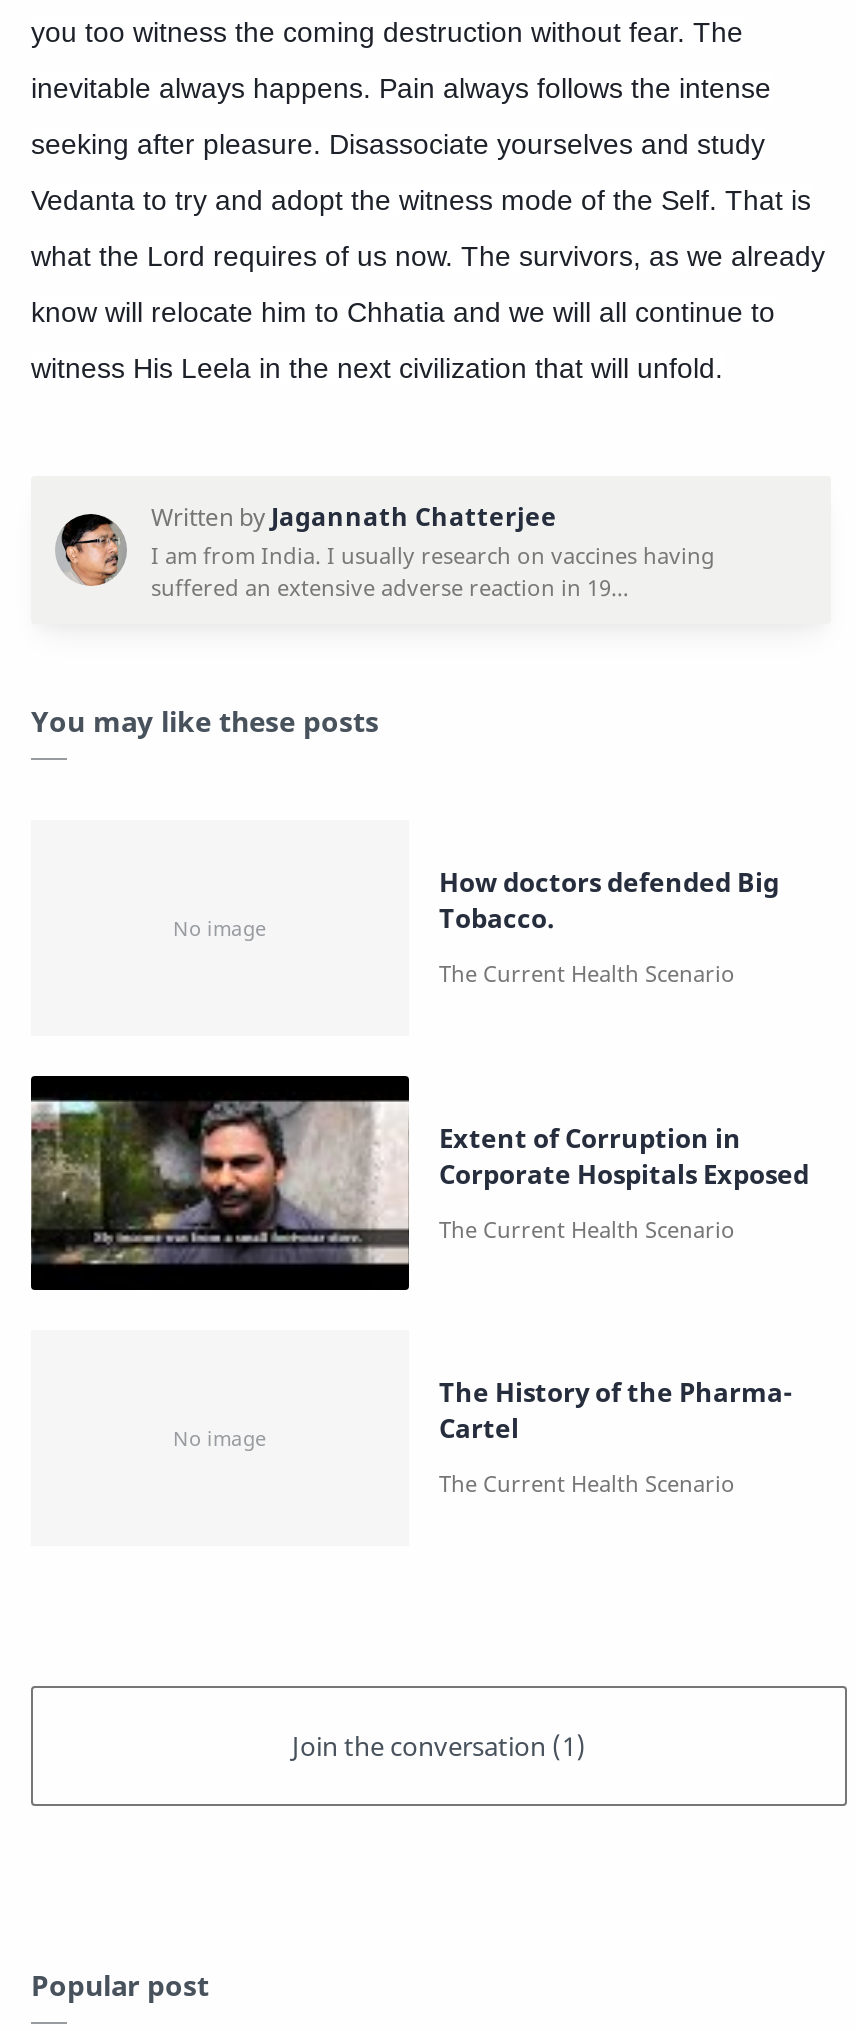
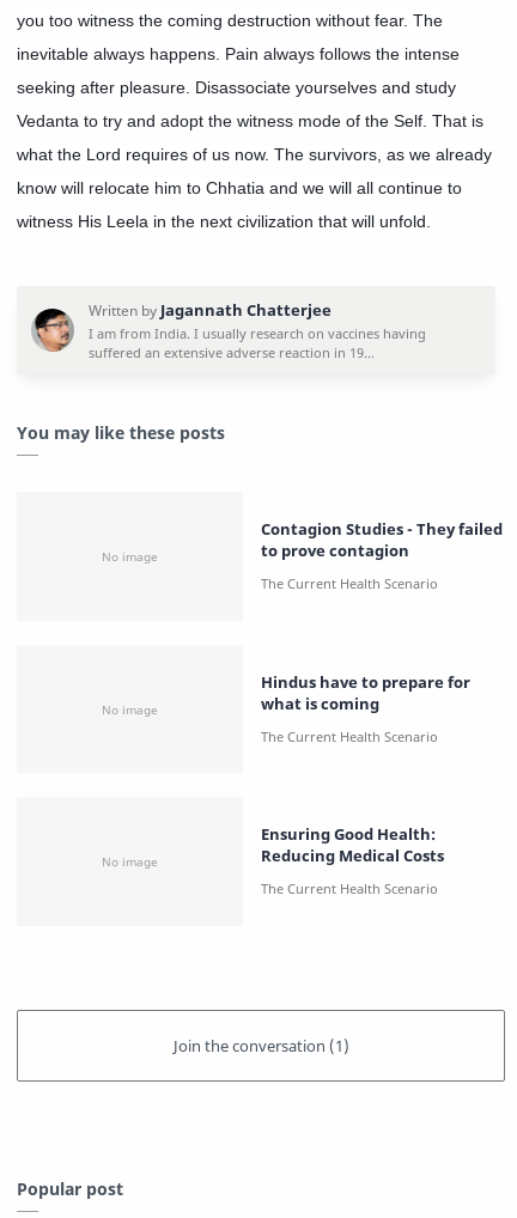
[439,864,779,936] How doctors defended Big | Tobacco. -> [261,518,503,561] Contagion Studies - They failed | to prove contagion
[29,1074,411,1292] [image] -> none
[439,1119,809,1191] Extent of Corruption in | Corporate Hospitals Exposed -> [261,671,470,714] Hindus have to prepare for | what is coming
[439,1375,793,1447] The History of the Pharma- | Cartel -> [261,824,444,867] Ensuring Good Health: | Reducing Medical Costs

